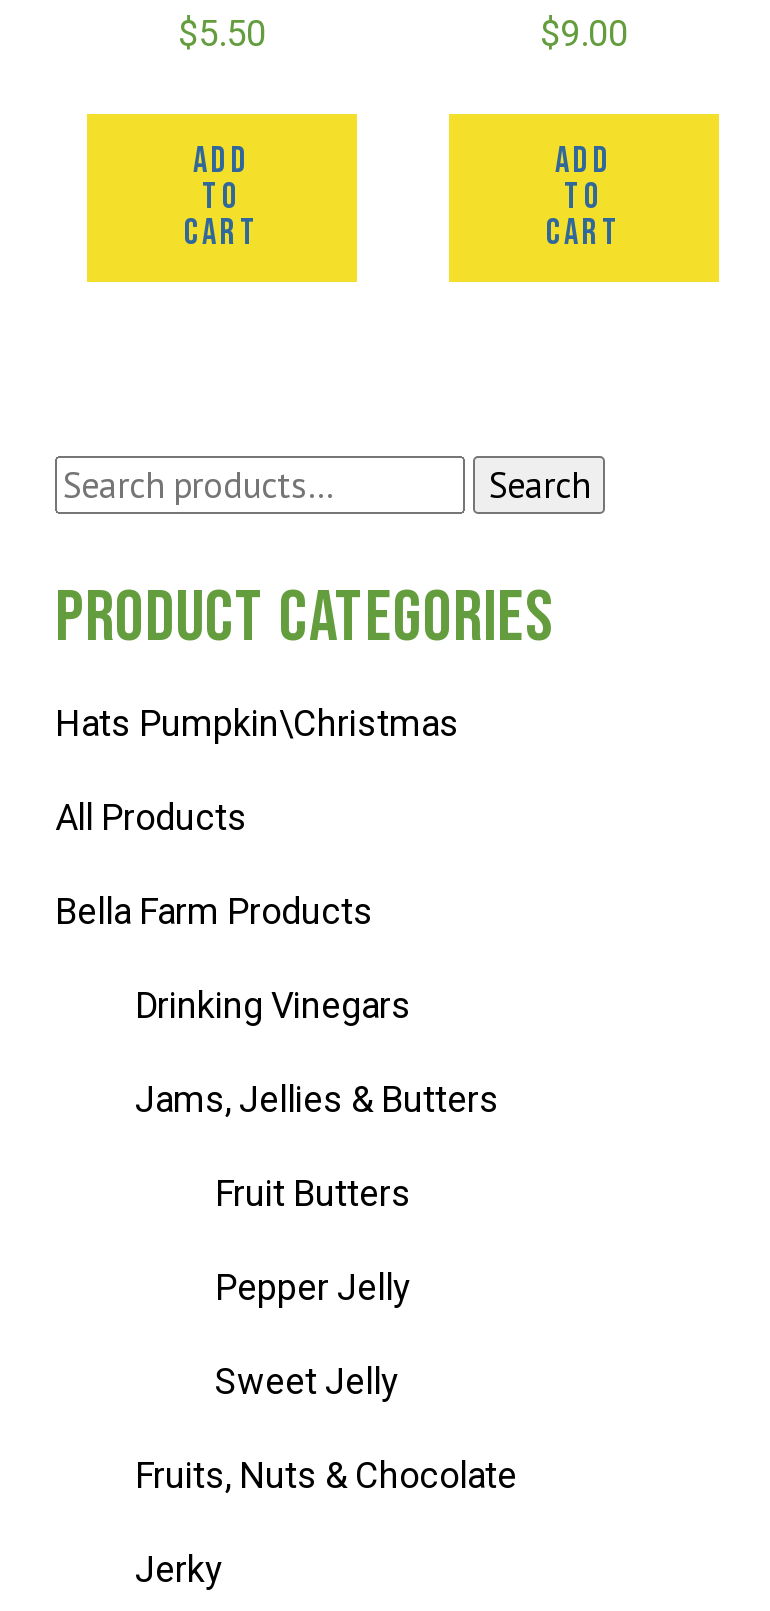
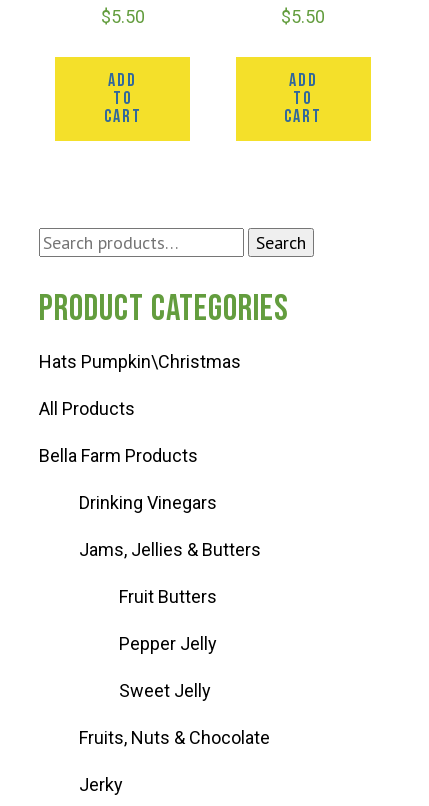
[540,13,628,55] $9.00 -> [281,6,325,27] $5.50

